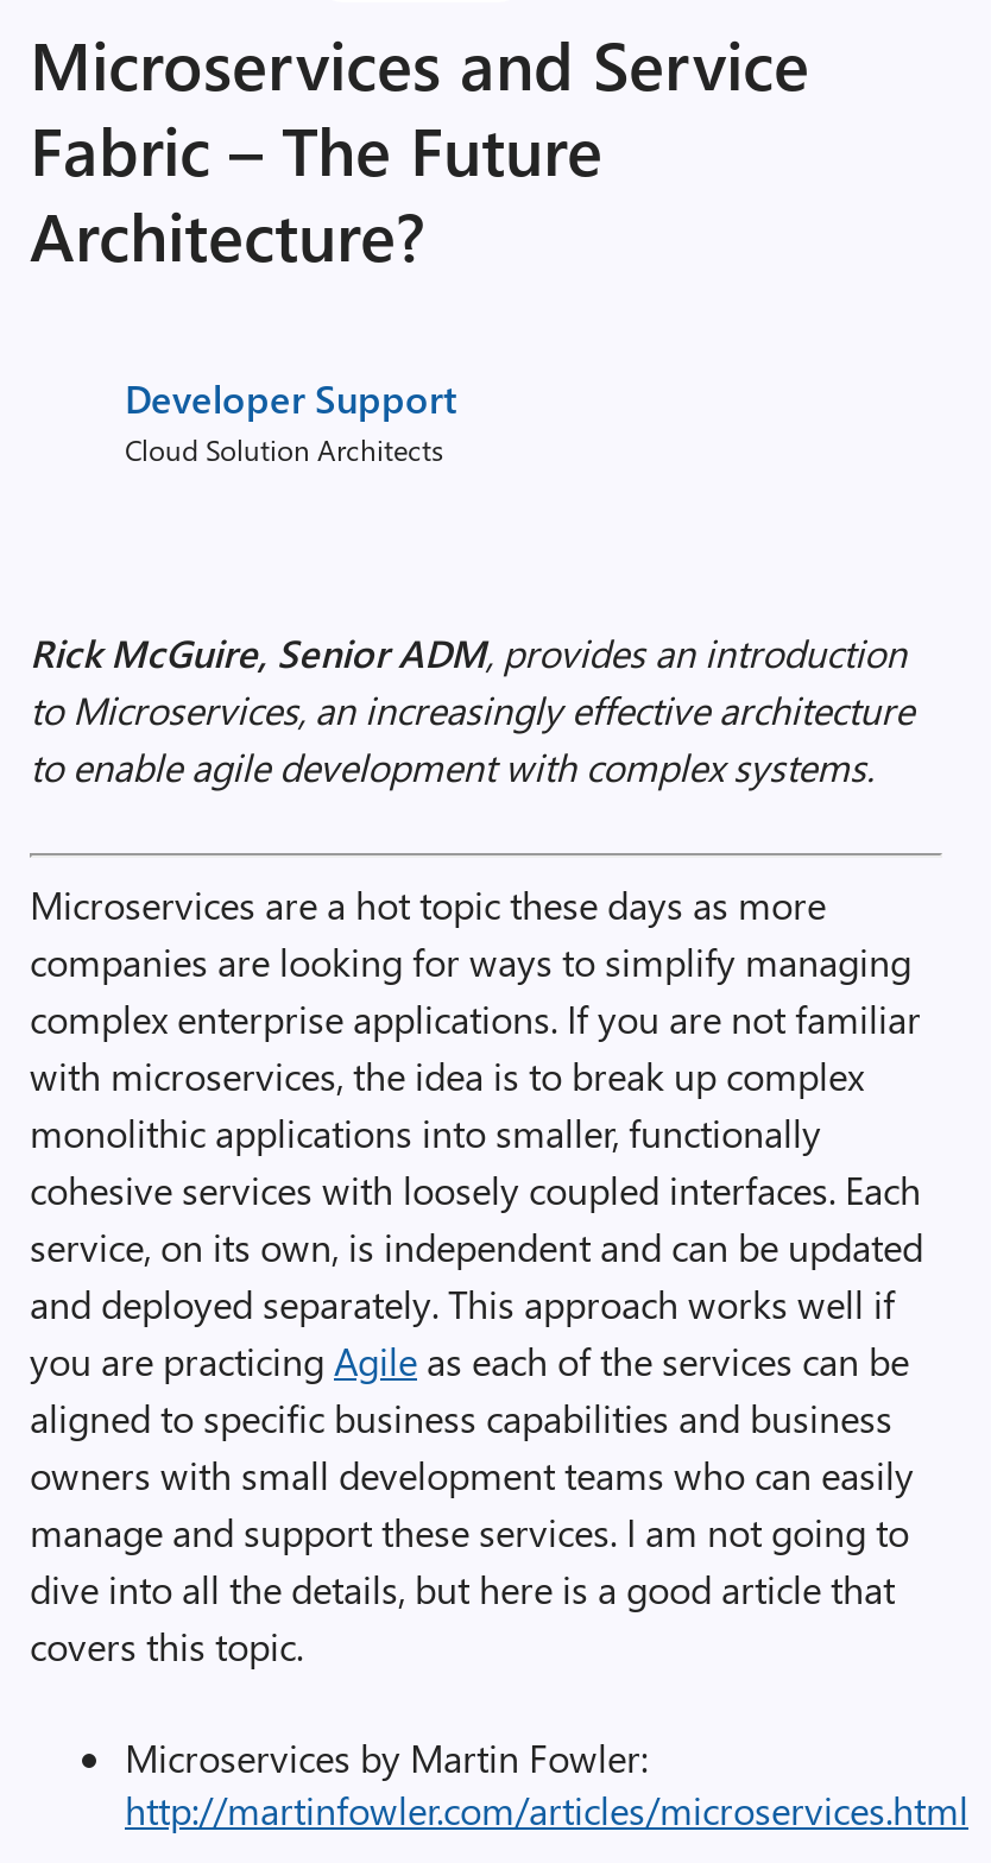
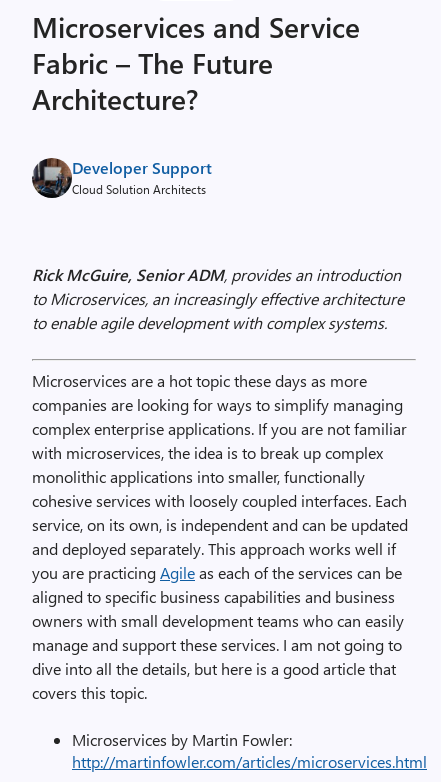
none -> [31,157,69,199] [image]

